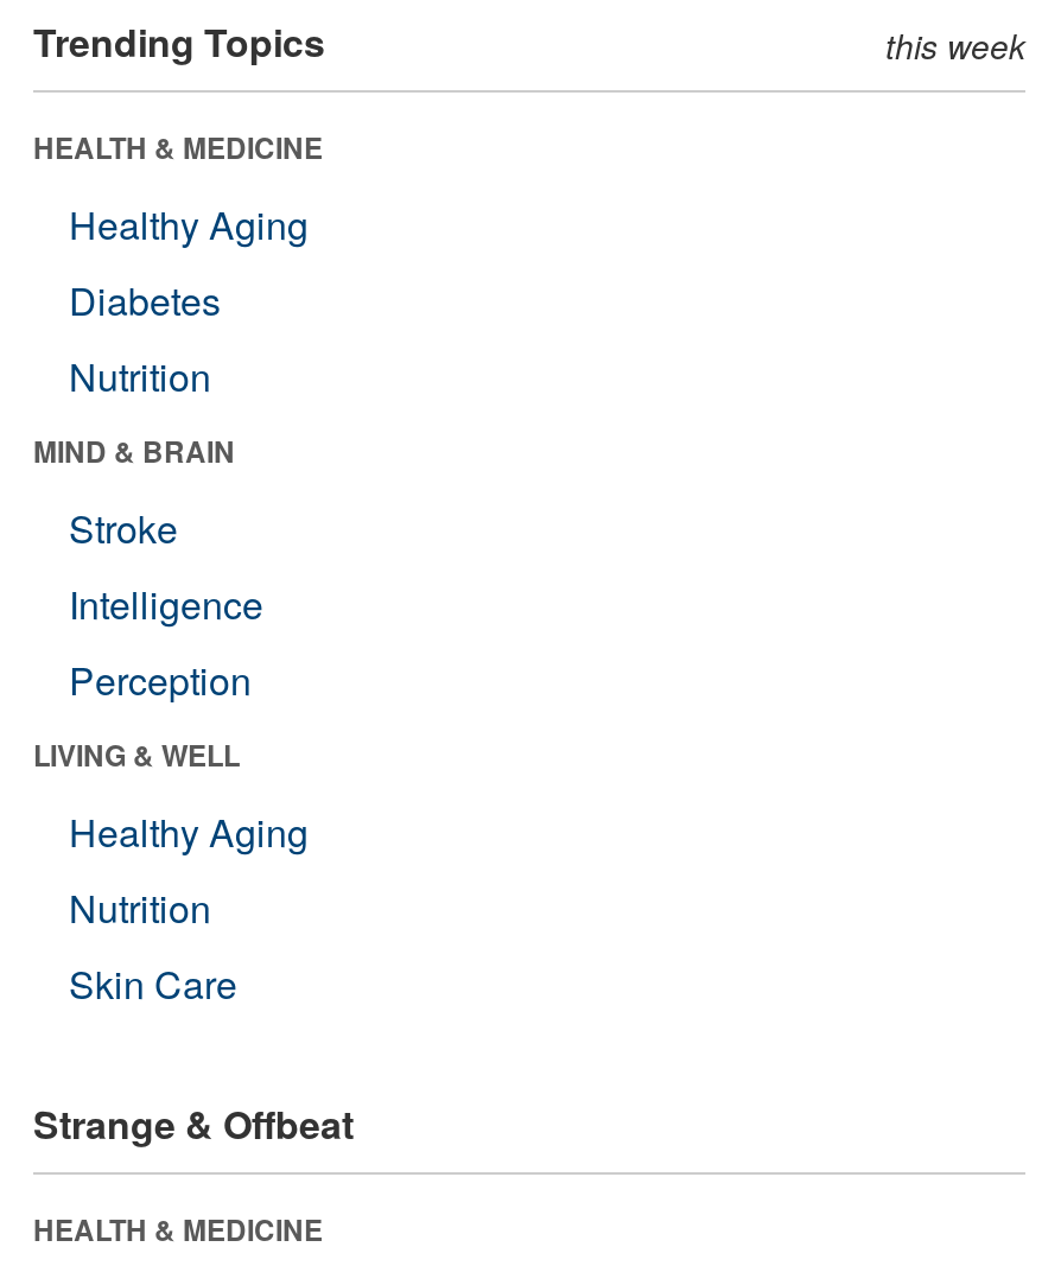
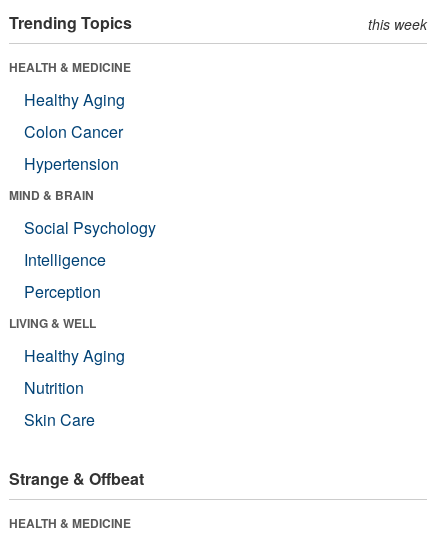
[69,272,221,403] Diabetes | Nutrition -> [24,120,123,175] Colon Cancer | Hypertension
[69,500,178,555] Stroke -> [24,216,156,239] Social Psychology

